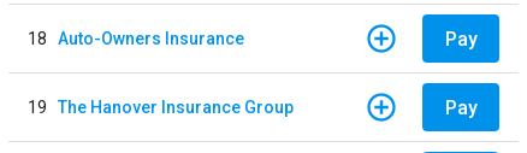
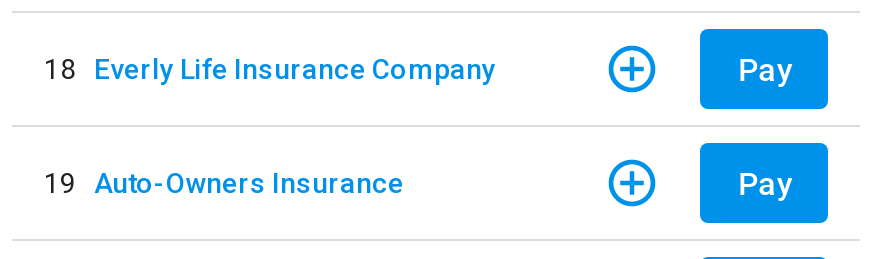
[28,28,244,48] 18 Auto-Owners Insurance -> [44,52,496,84] 18 Everly Life Insurance Company
[28,97,294,116] 19 The Hanover Insurance Group -> [44,166,404,198] 19 Auto-Owners Insurance

